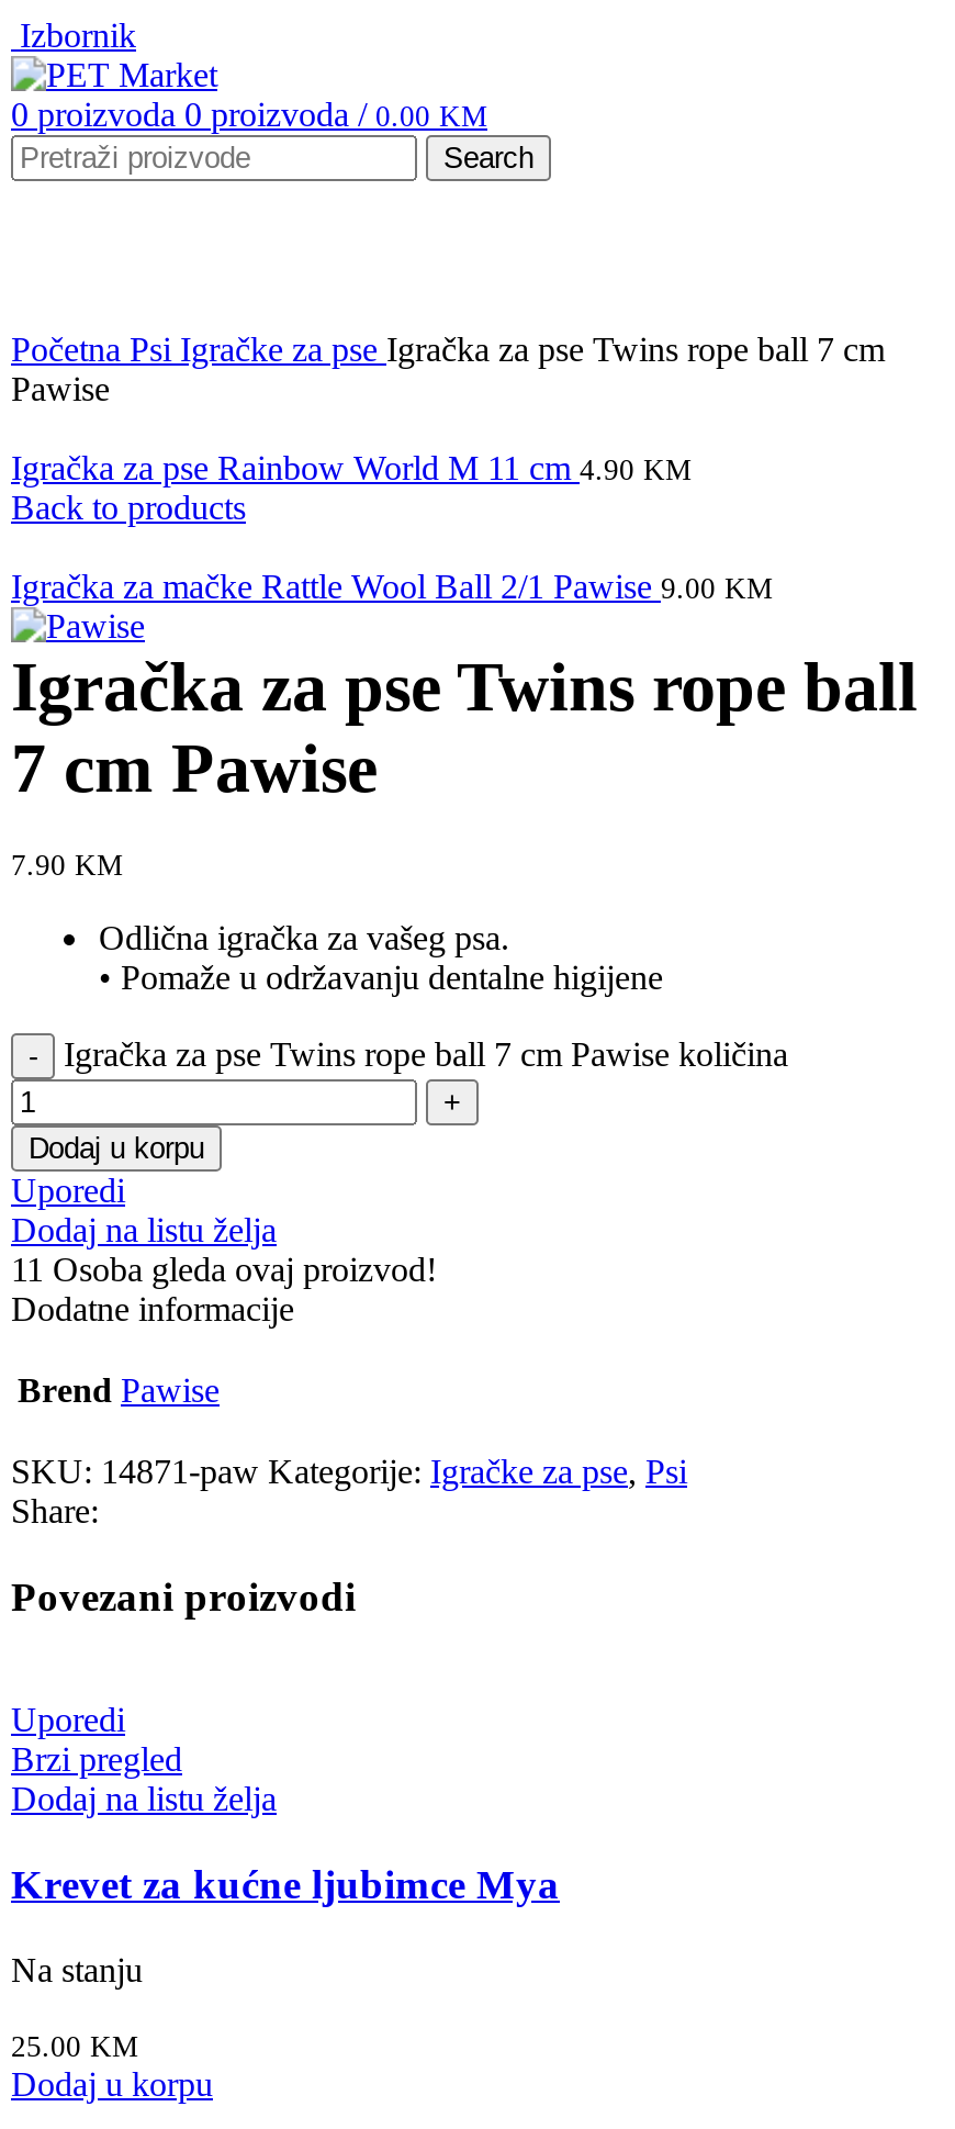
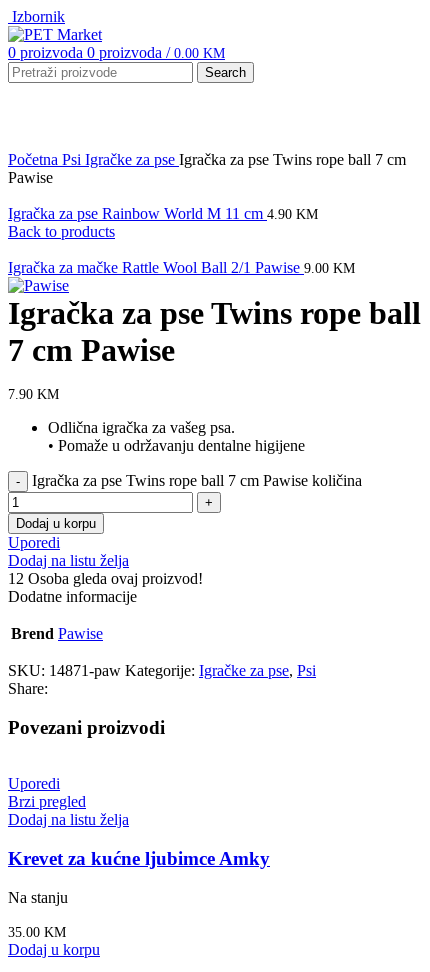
[11,1251,437,1288] 11 Osoba gleda ovaj proizvod! -> [8,570,203,587] 12 Osoba gleda ovaj proizvod!
[11,1862,560,1908] Krevet za kućne ljubimce Mya -> [8,848,270,869] Krevet za kućne ljubimce Amky
[11,2030,138,2063] 25.00 KM -> [8,925,66,940] 35.00 KM

